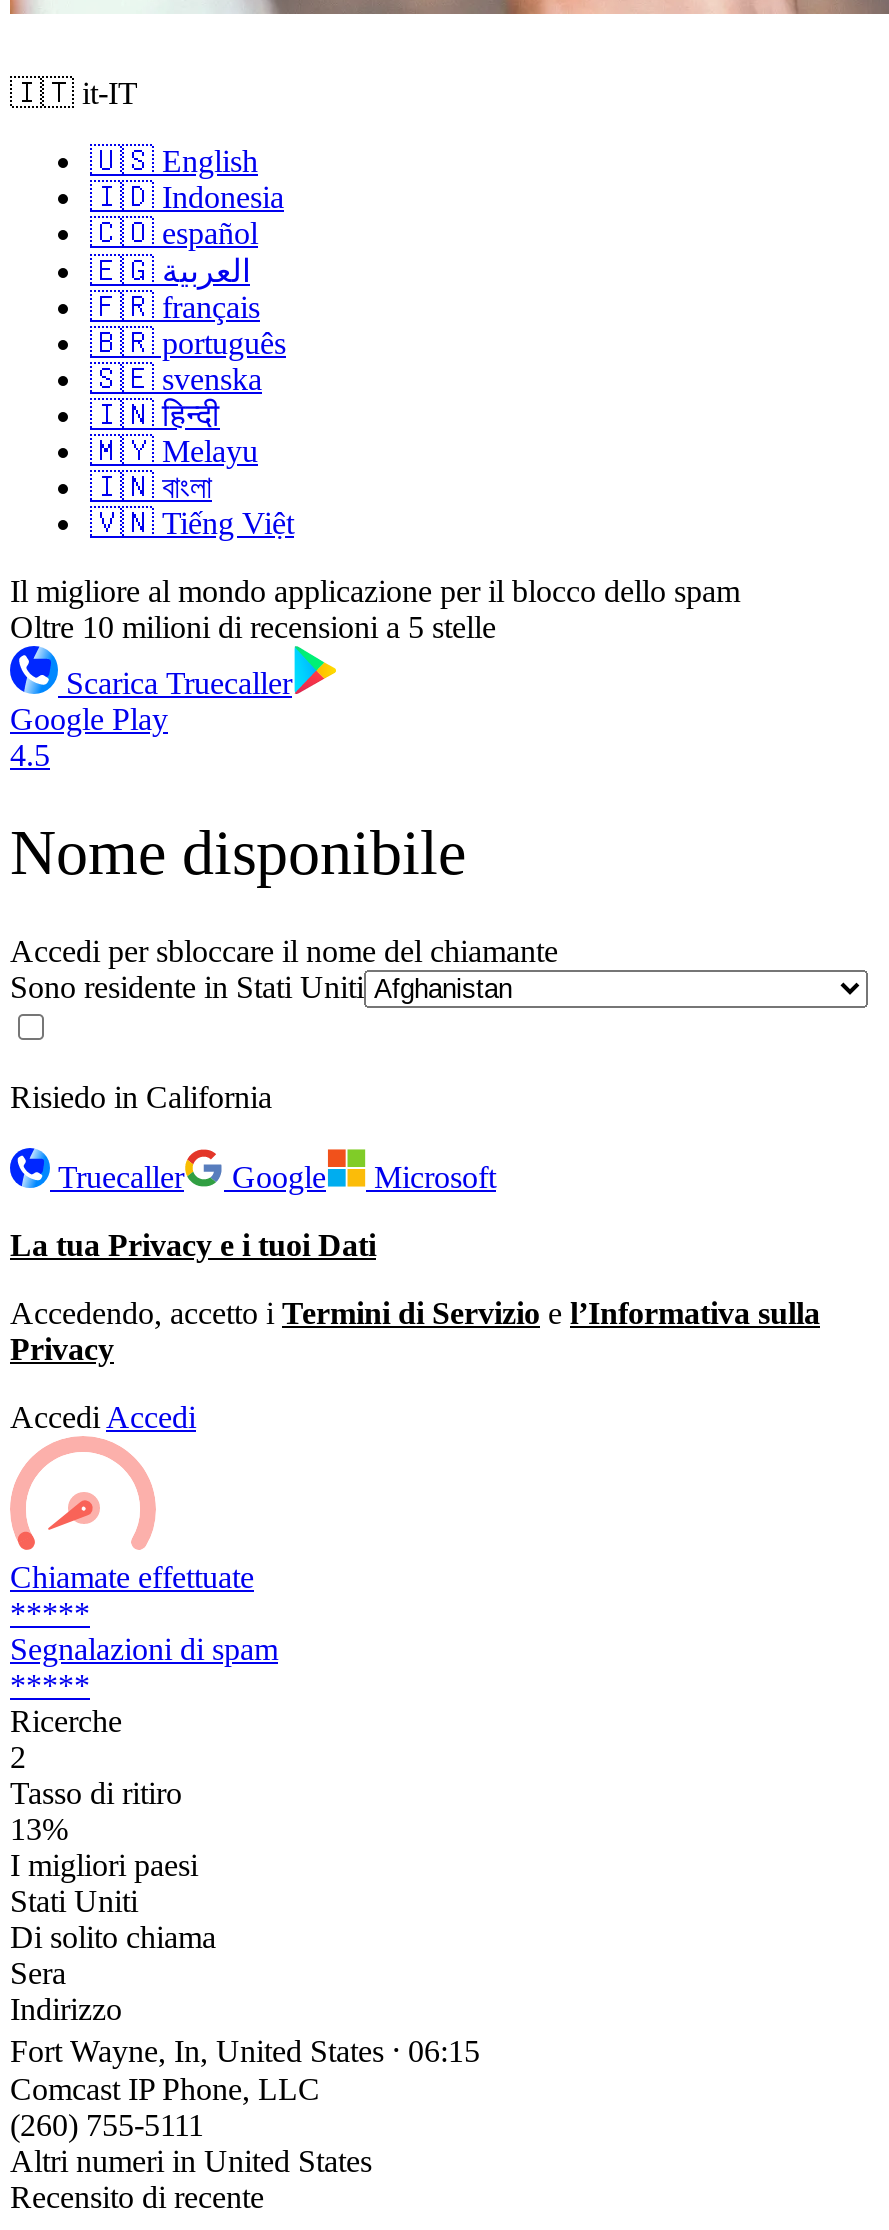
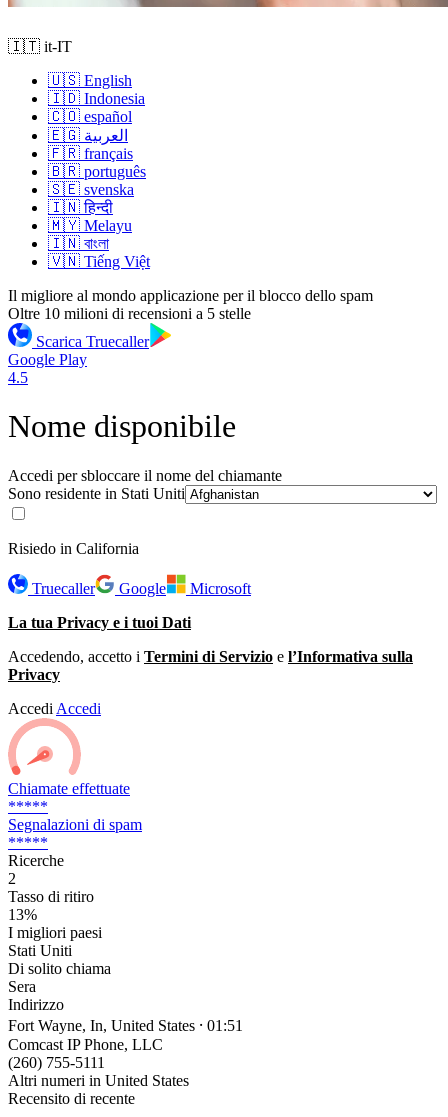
[10,2034,480,2068] Fort Wayne, In, United States ⸱ 06:15 -> [8,1017,243,1034] Fort Wayne, In, United States ⸱ 01:51

